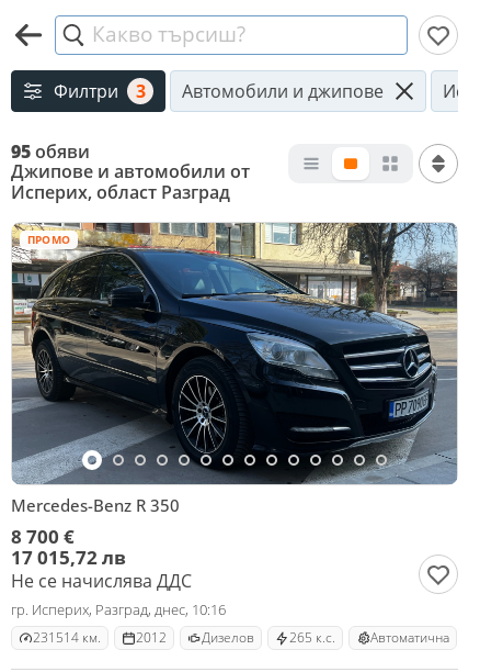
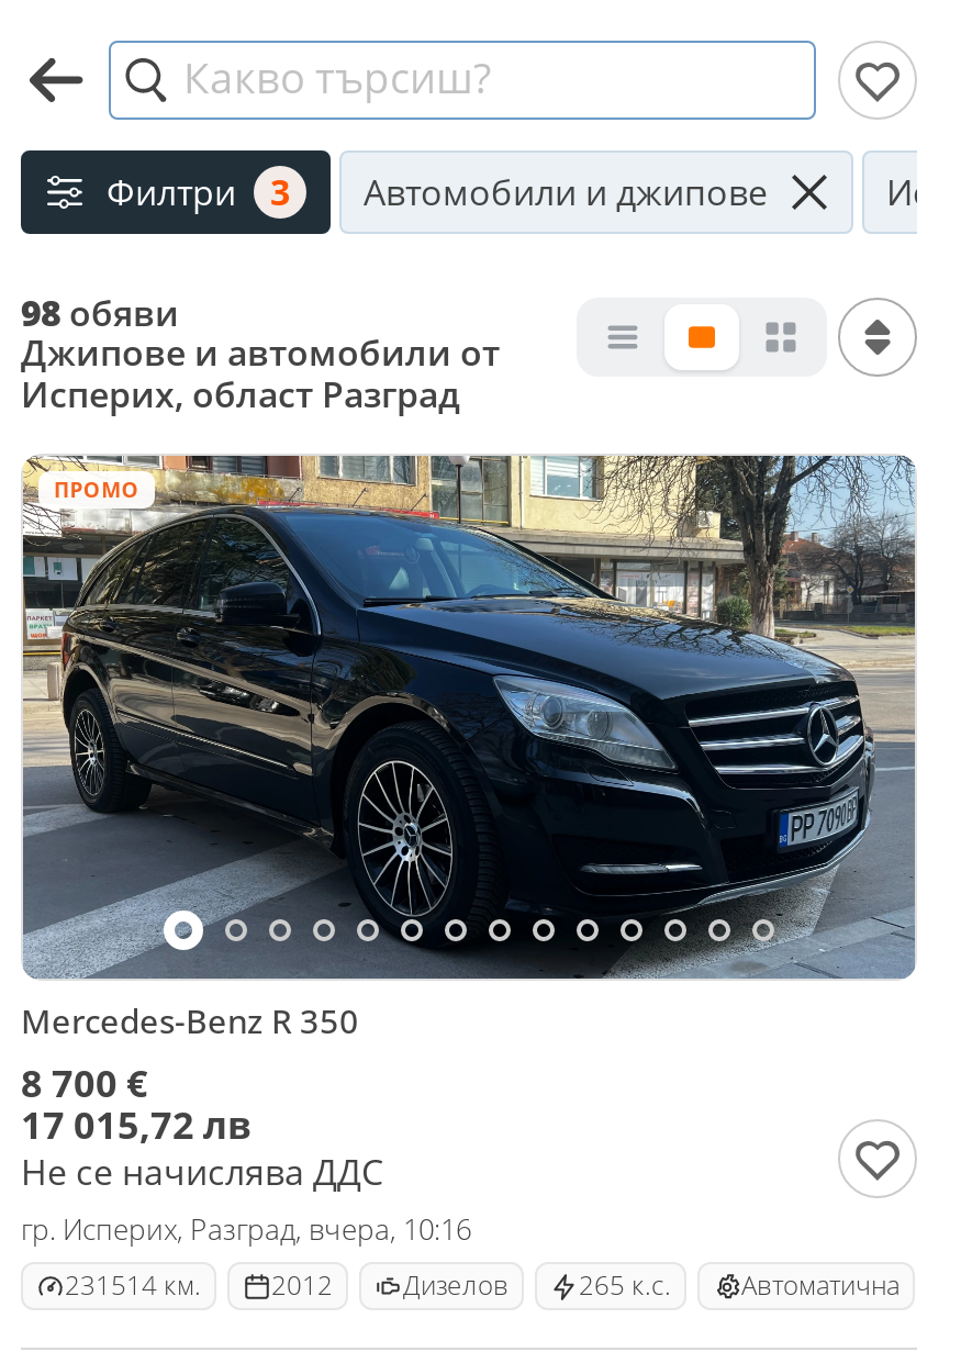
[11,139,90,164] 95 обяви -> [21,289,179,337] 98 обяви
[11,600,226,619] гр. Исперих, Разград, днес, 10:16 -> [21,1209,471,1249] гр. Исперих, Разград, вчера, 10:16

